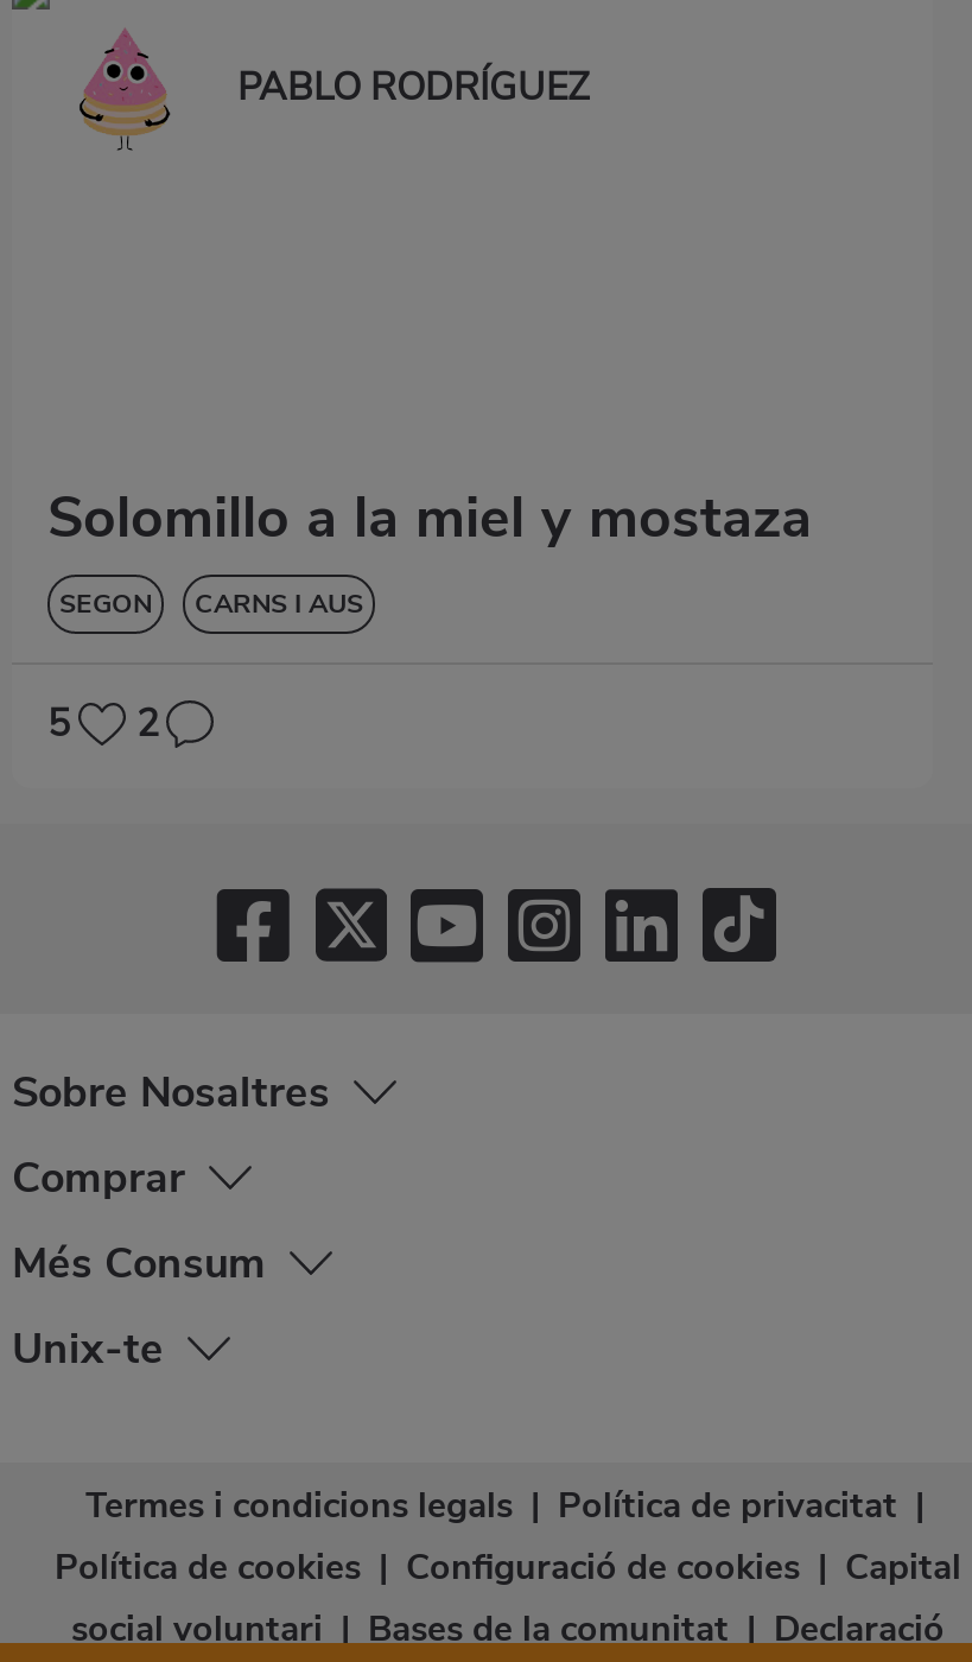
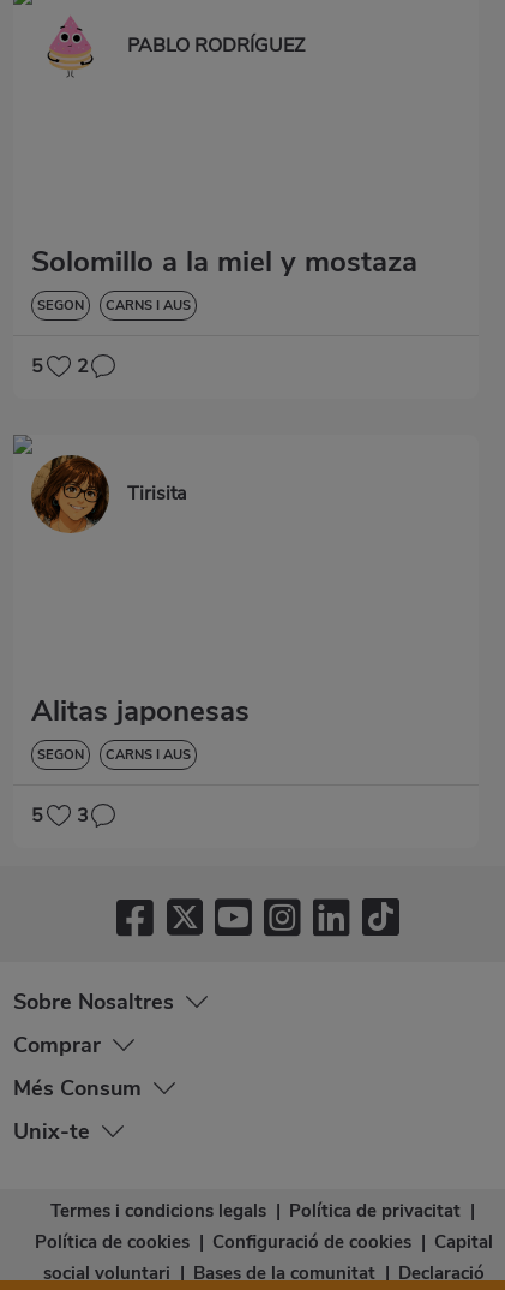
none -> [14,435,186,534] [image] | Tirisita
none -> [31,692,250,829] Alitas japonesas | SEGON | CARNS I AUS | 5 | 3

